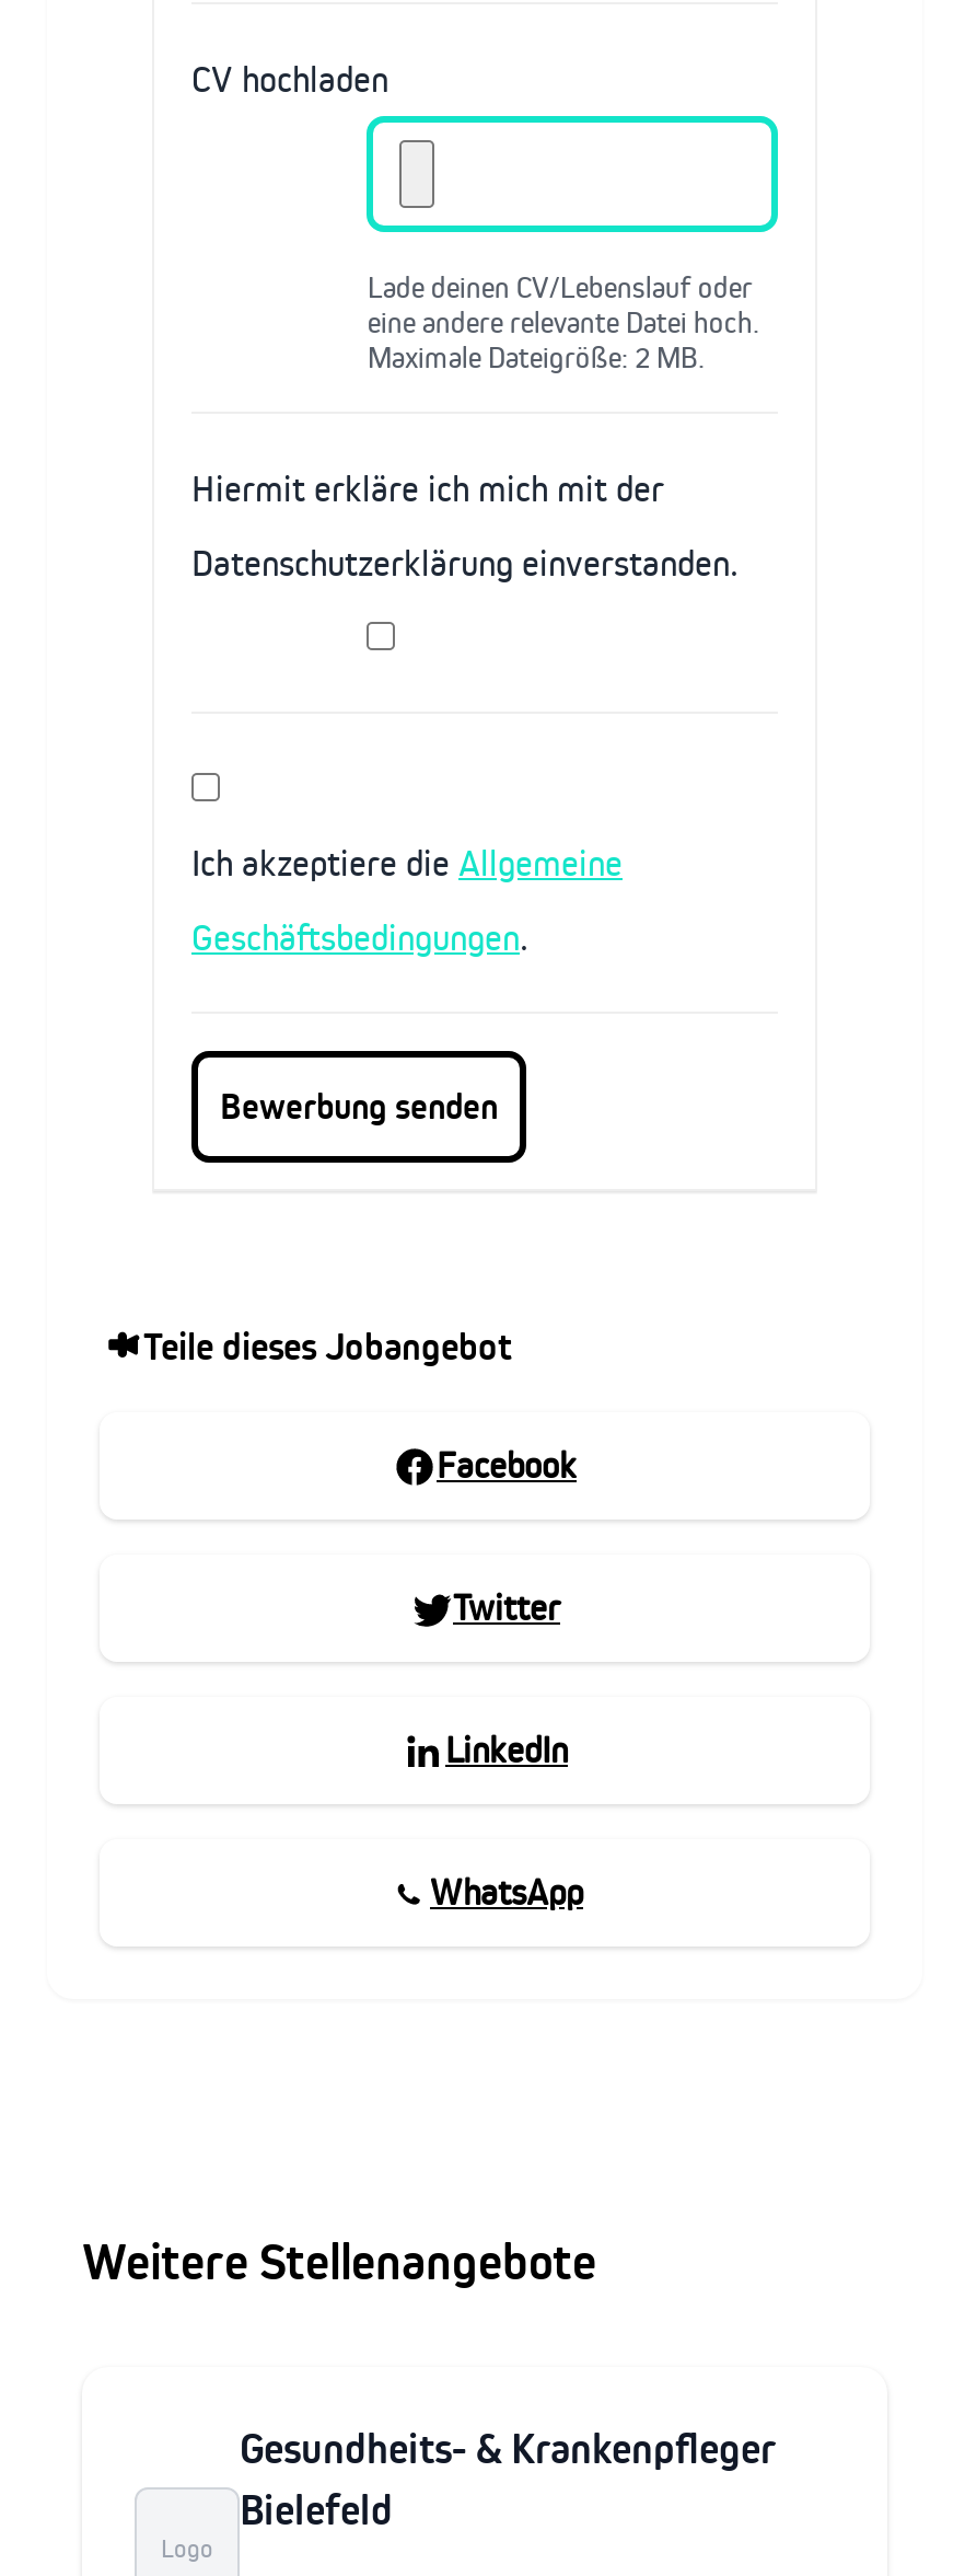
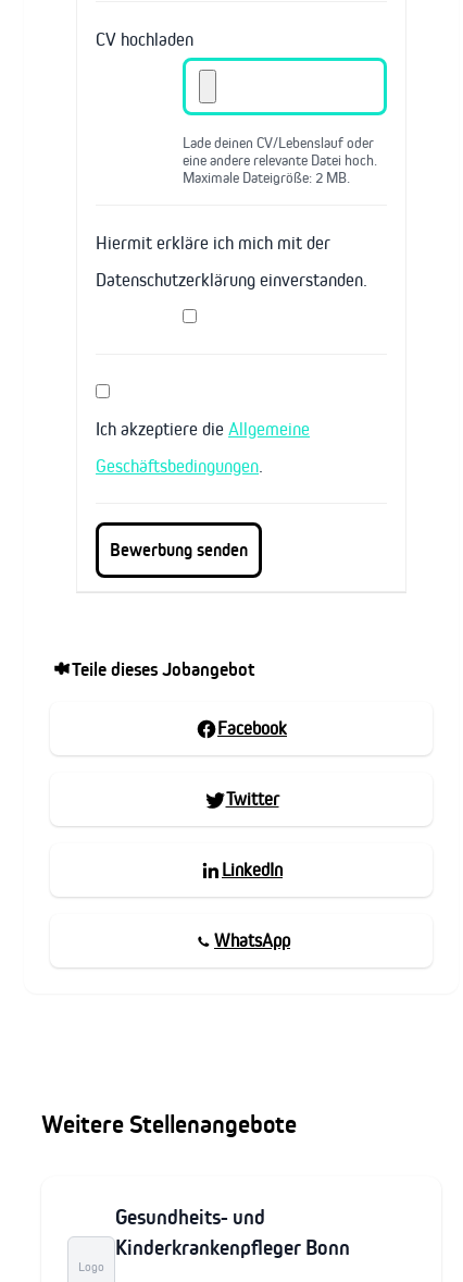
[240,2425,776,2536] Gesundheits- & Krankenpfleger | Bielefeld -> [115,1205,350,1261] Gesundheits- und | Kinderkrankenpfleger Bonn

